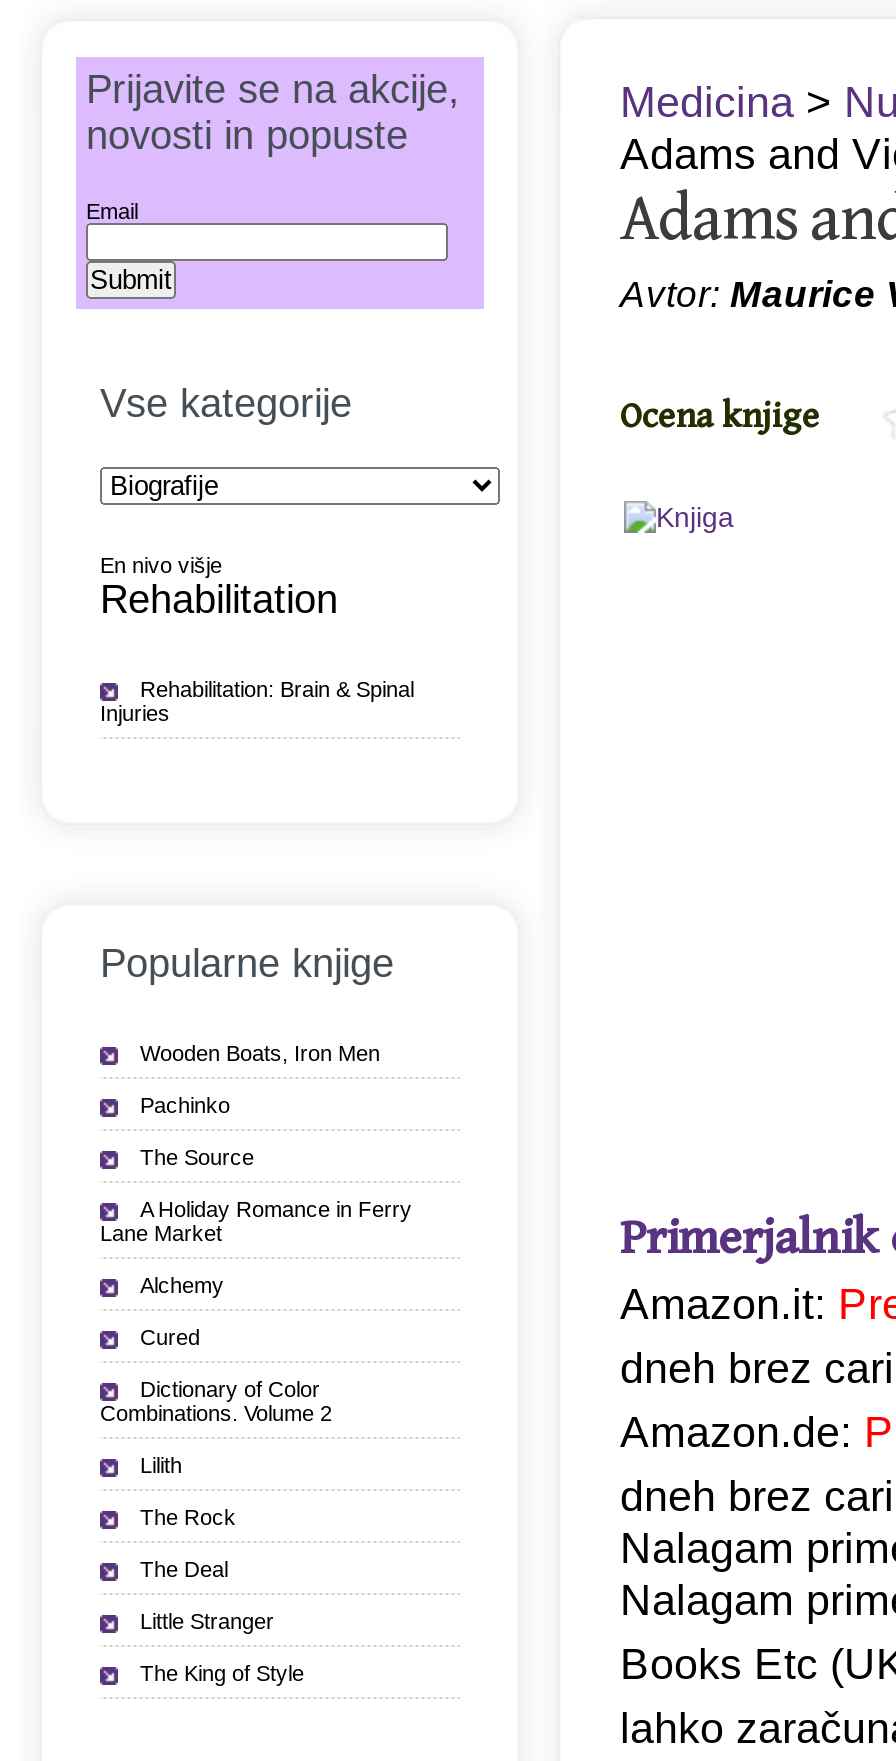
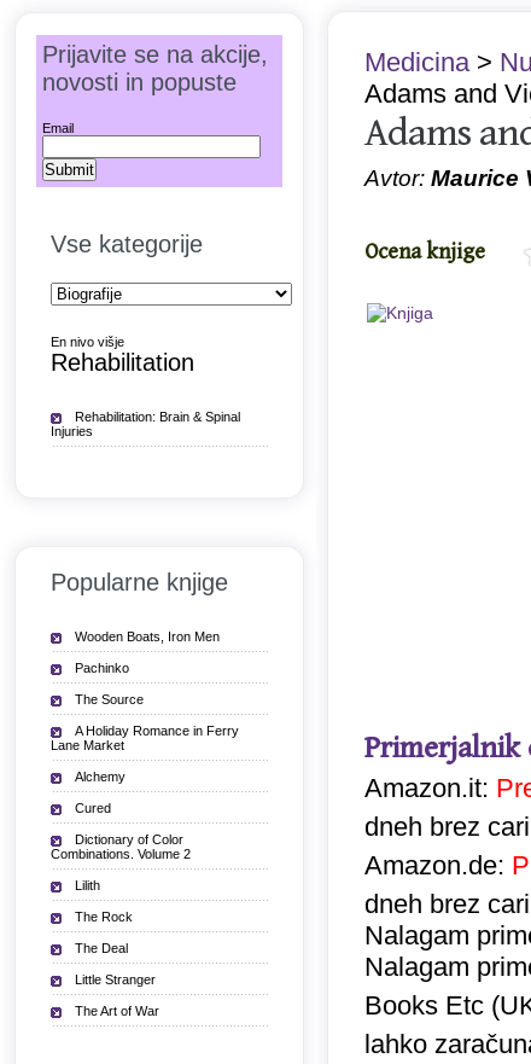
[140,1661,304,1685] The King of Style -> [75,1004,159,1018] The Art of War

